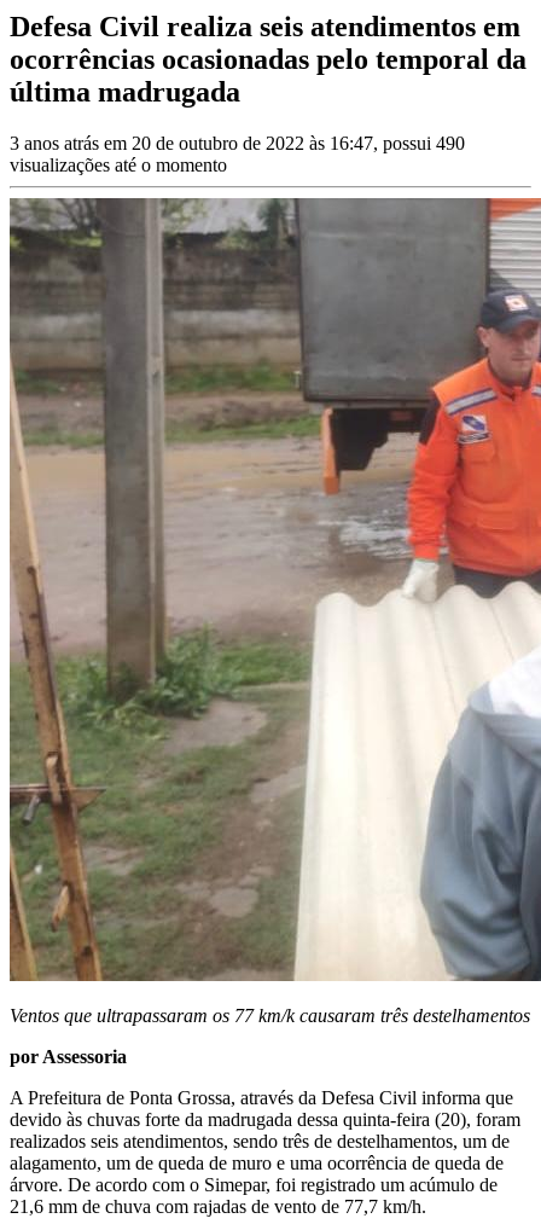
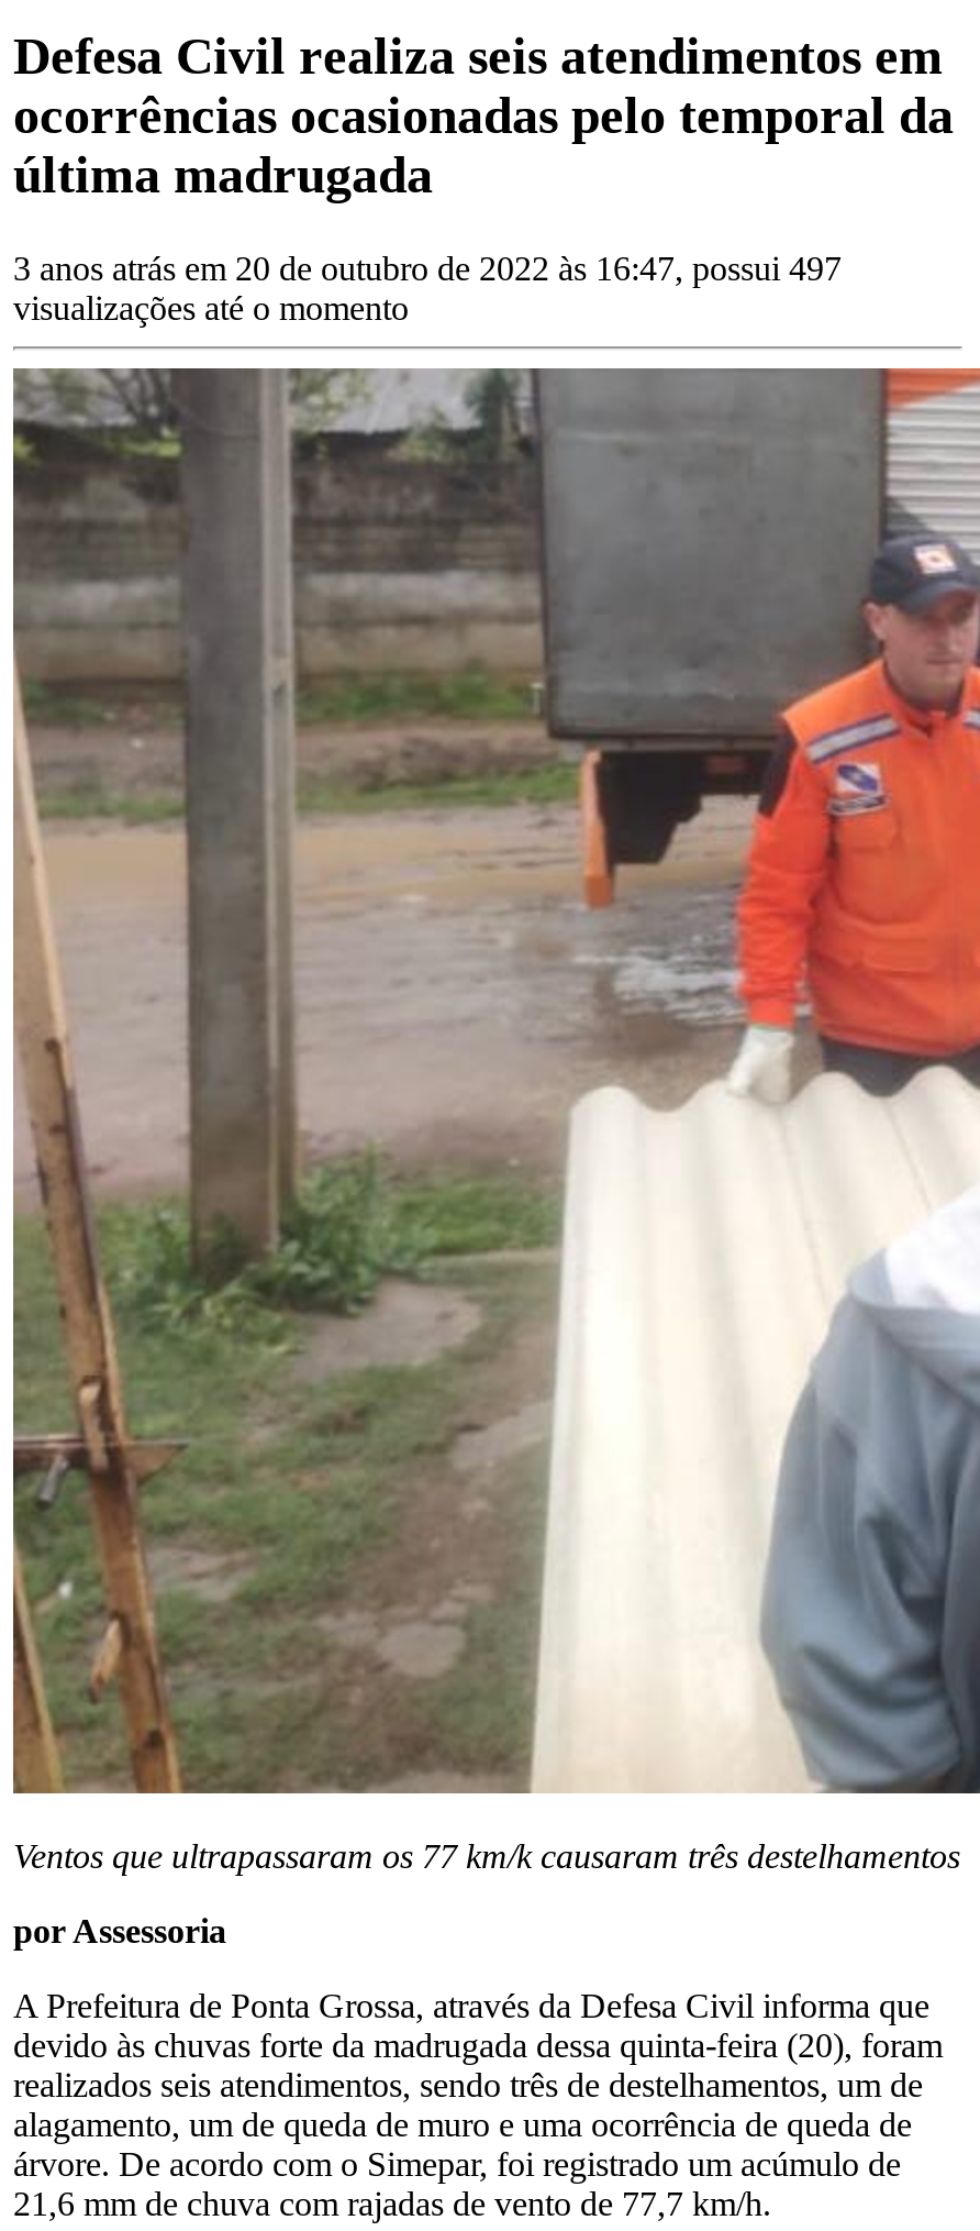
[10,133,465,153] 3 anos atrás em 20 de outubro de 2022 às 16:47, possui 490 -> [13,249,842,287] 3 anos atrás em 20 de outubro de 2022 às 16:47, possui 497

